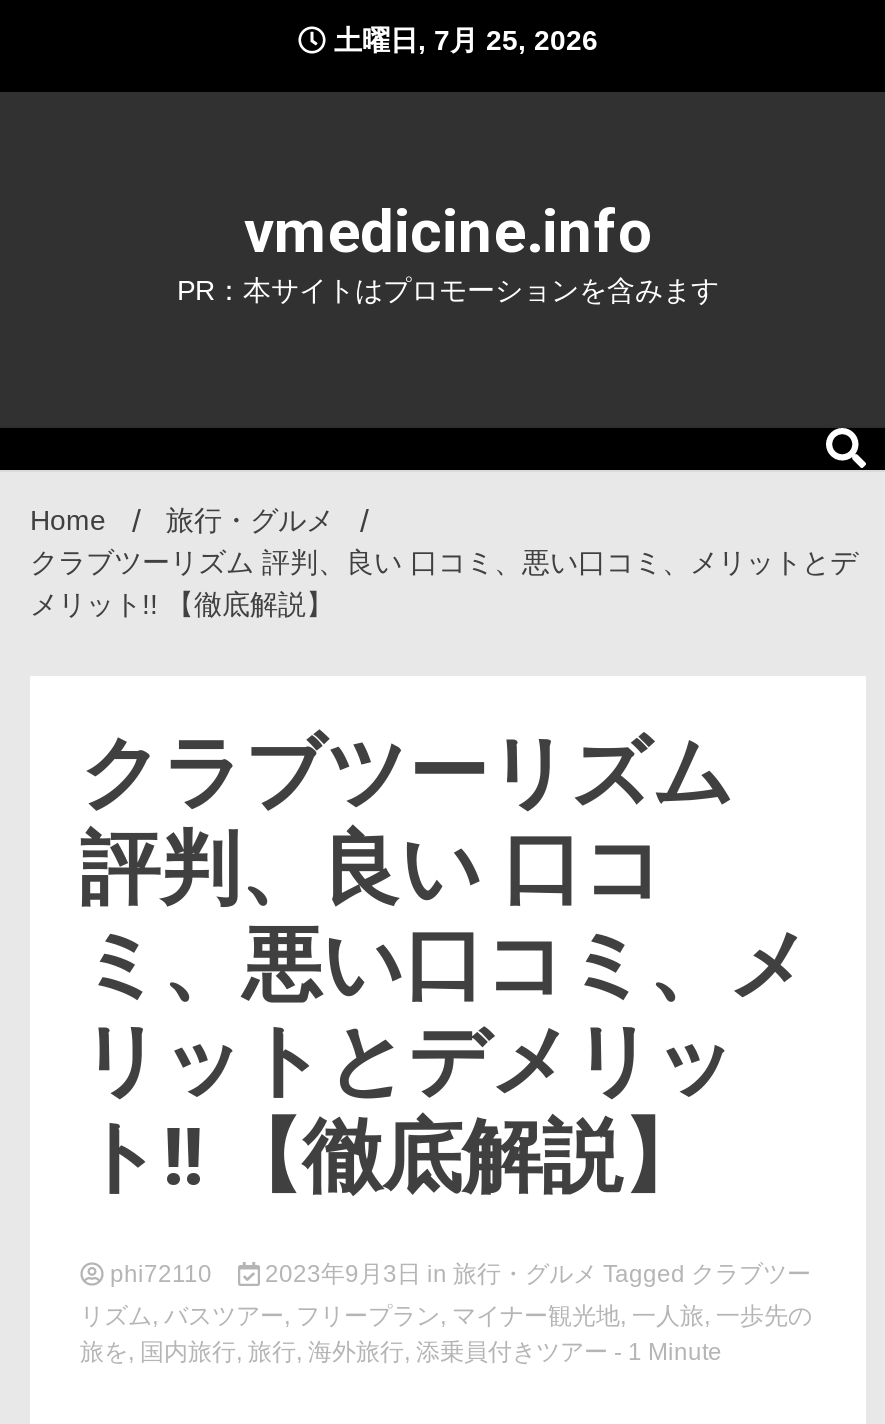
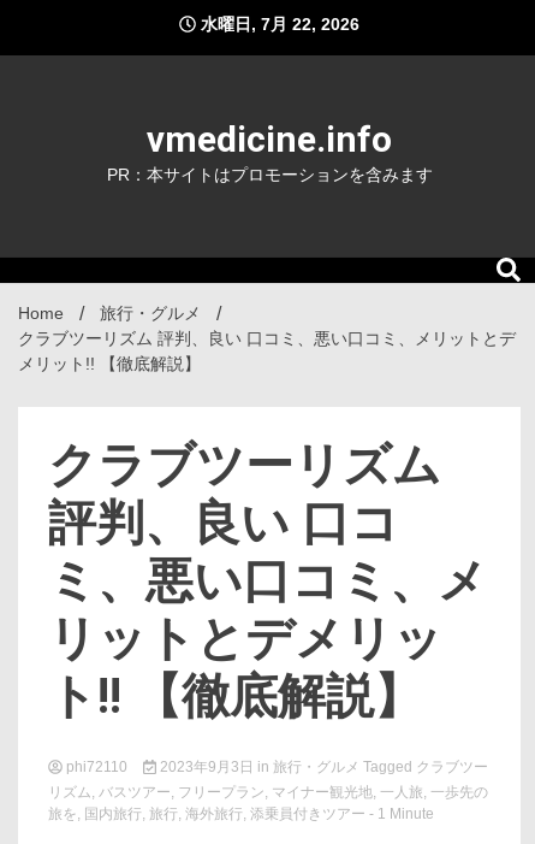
[326,24,598,56] 土曜日, 7月 25, 2026 -> [196,14,359,34] 水曜日, 7月 22, 2026

